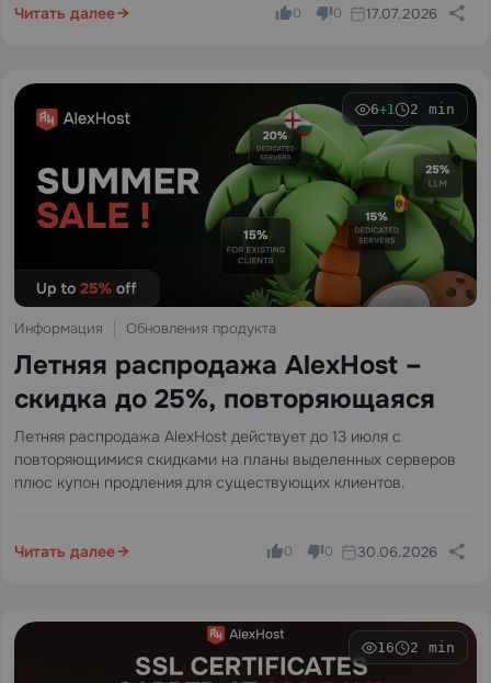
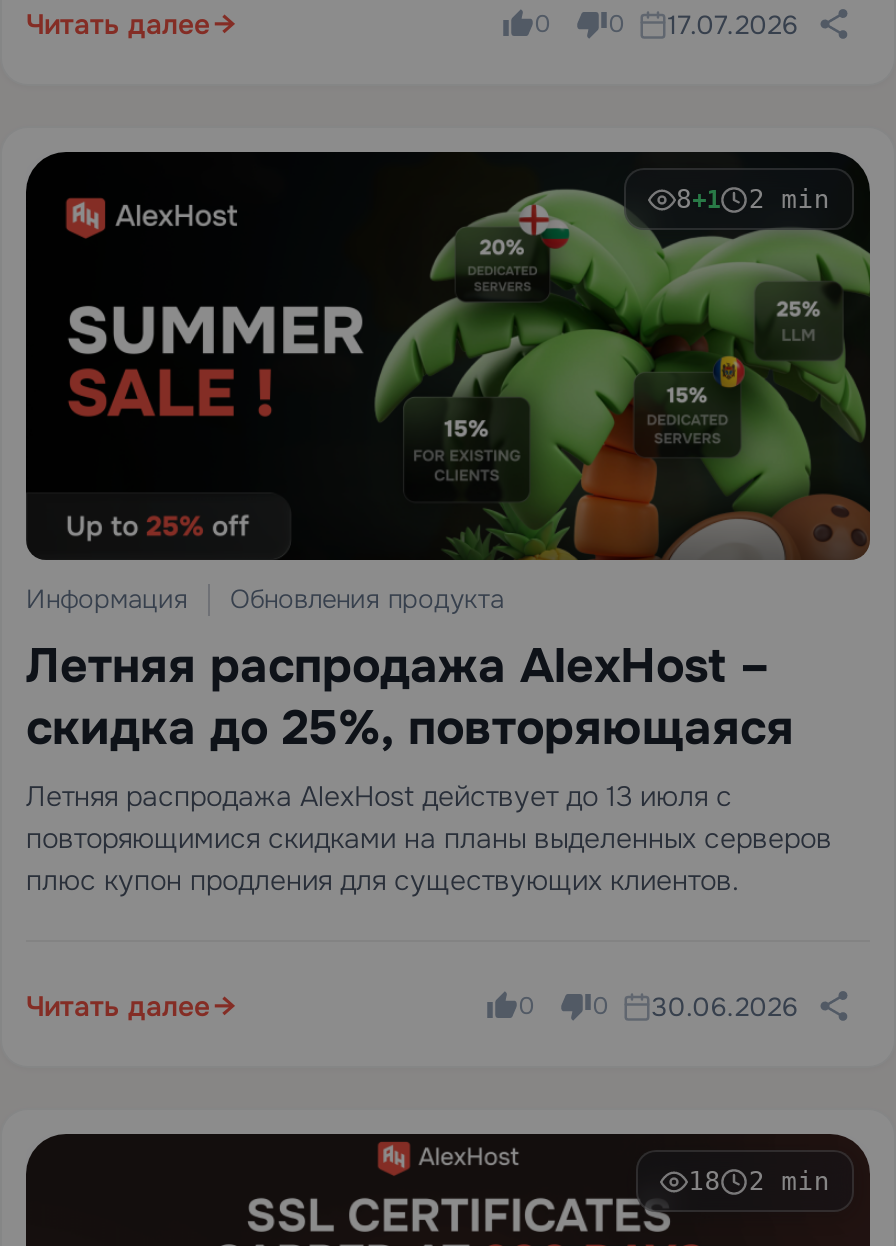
[370,101,455,117] 6+1 2 min -> [676,184,830,214] 8+1 2 min
[377,639,455,656] 16 2 min -> [688,1166,830,1196] 18 2 min

